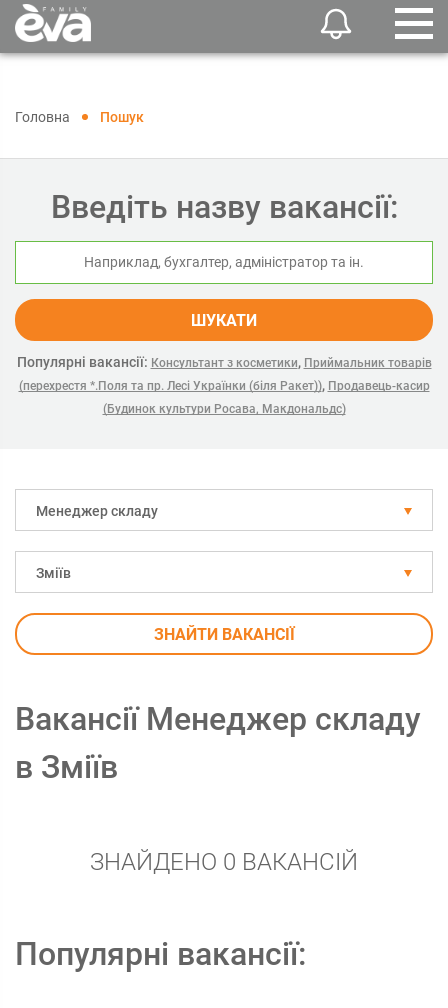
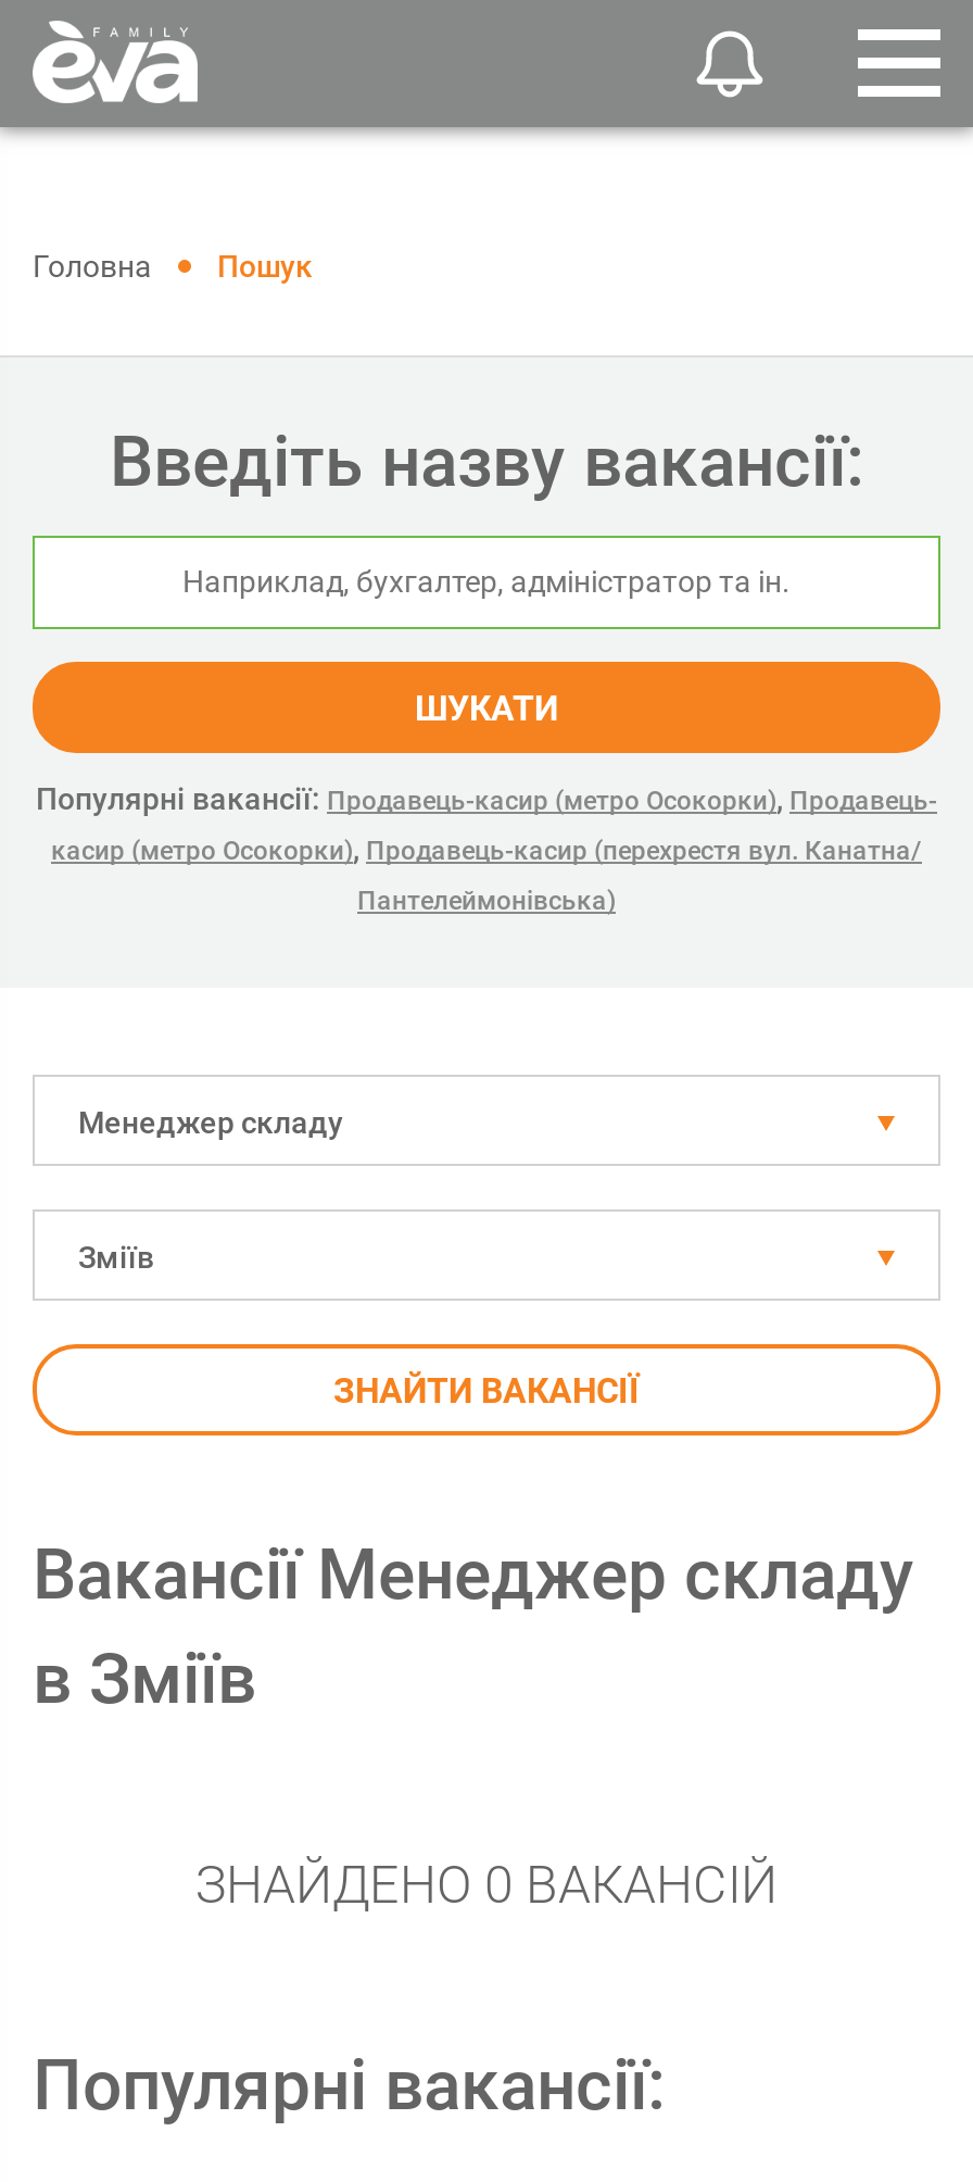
[16,354,431,393] Популярні вакансії: Консультант з косметики, Приймальник товарів | (перехрестя *.Поля та пр. Лесі Українки (біля Ракет)), Продавець-касир -> [36,781,937,866] Популярні вакансії: Продавець-касир (метро Осокорки), Продавець- | касир (метро Осокорки), Продавець-касир (перехрестя вул. Канатна/
[102,402,345,416] (Будинок культури Росава, Макдональдс) -> [357,886,616,916] Пантелеймонівська)

